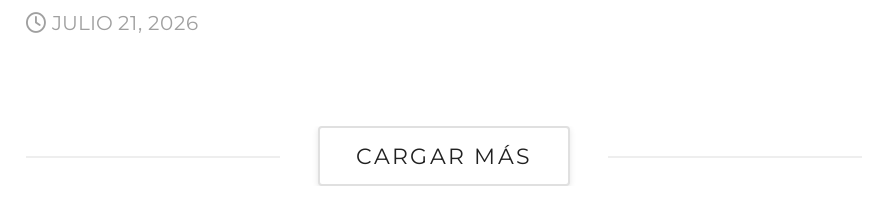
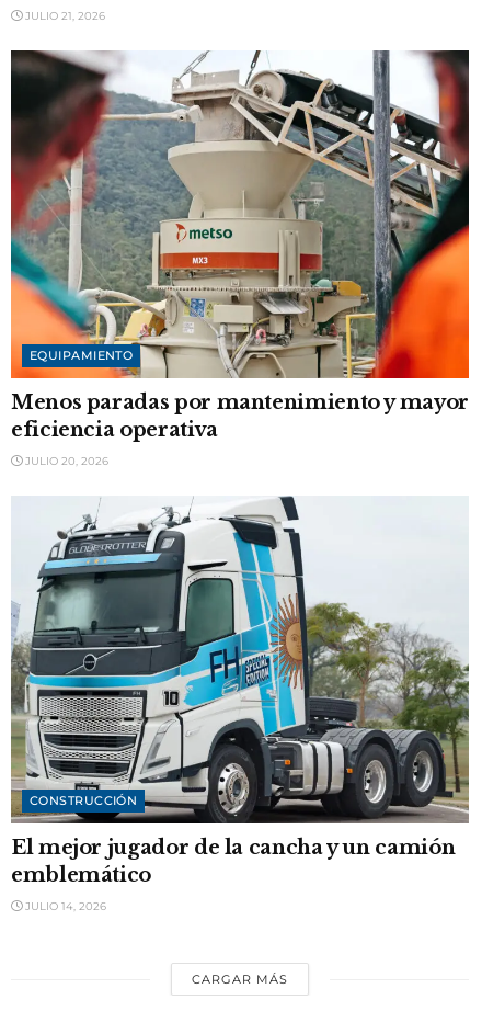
none -> [10,49,470,469] [image] | EQUIPAMIENTO | Menos paradas por mantenimiento y mayor | eficiencia operativa | JULIO 20, 2026
none -> [10,495,470,914] [image] | CONSTRUCCIÓN | El mejor jugador de la cancha y un camión | emblemático | JULIO 14, 2026

